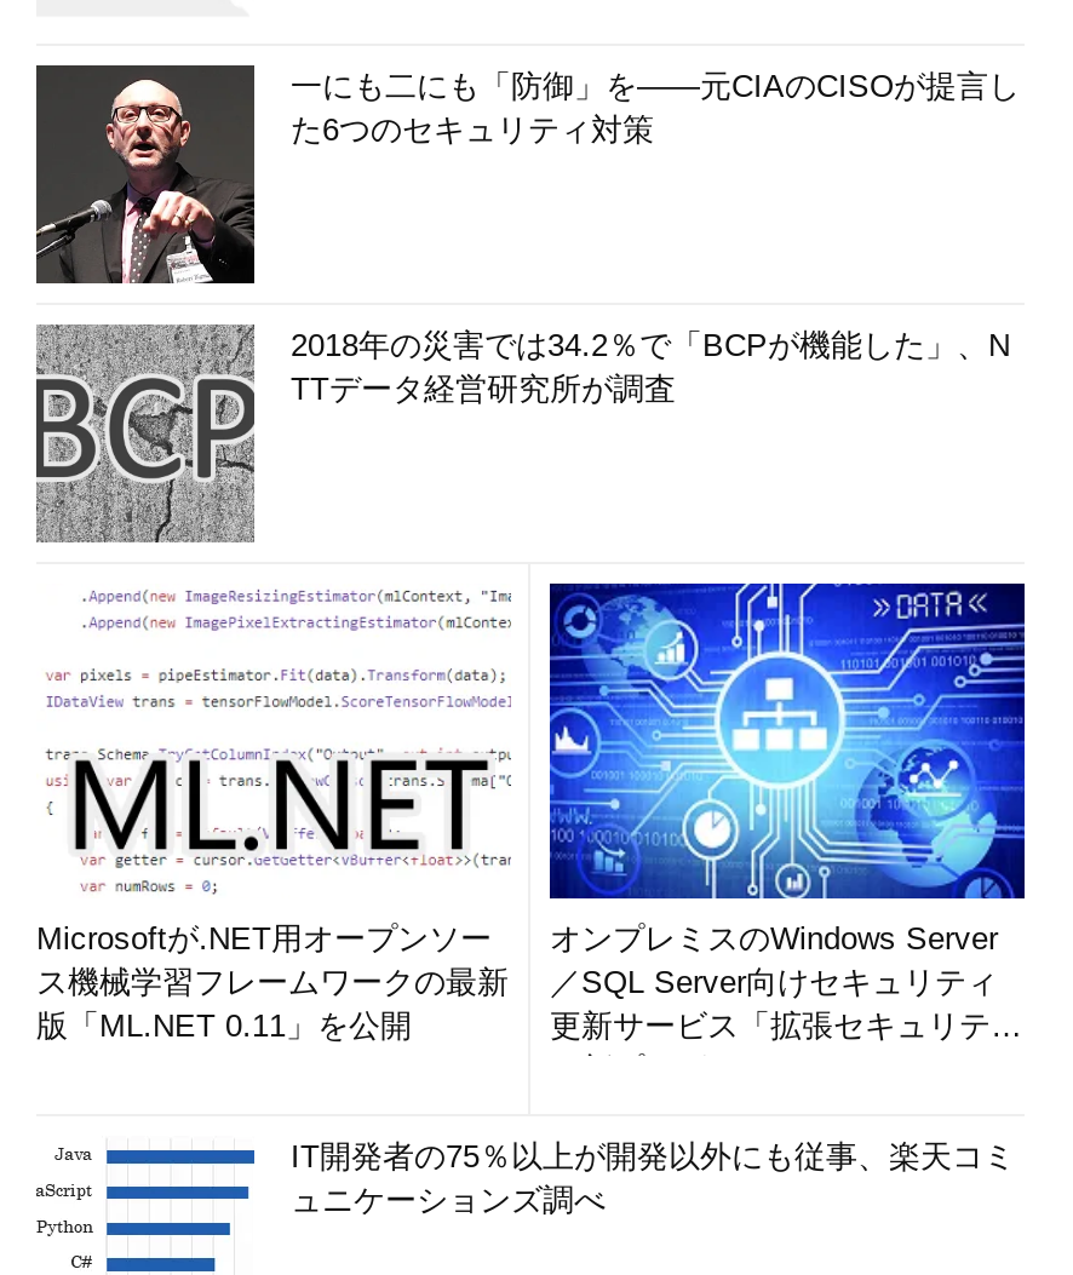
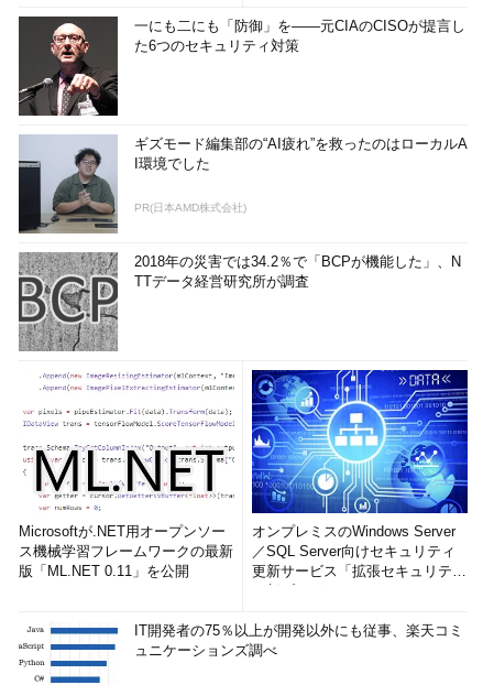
none -> [19,135,468,231] [image] | ギズモード編集部の“AI疲れ”を救ったのはローカルA | I環境でした | PR(日本AMD株式会社)

